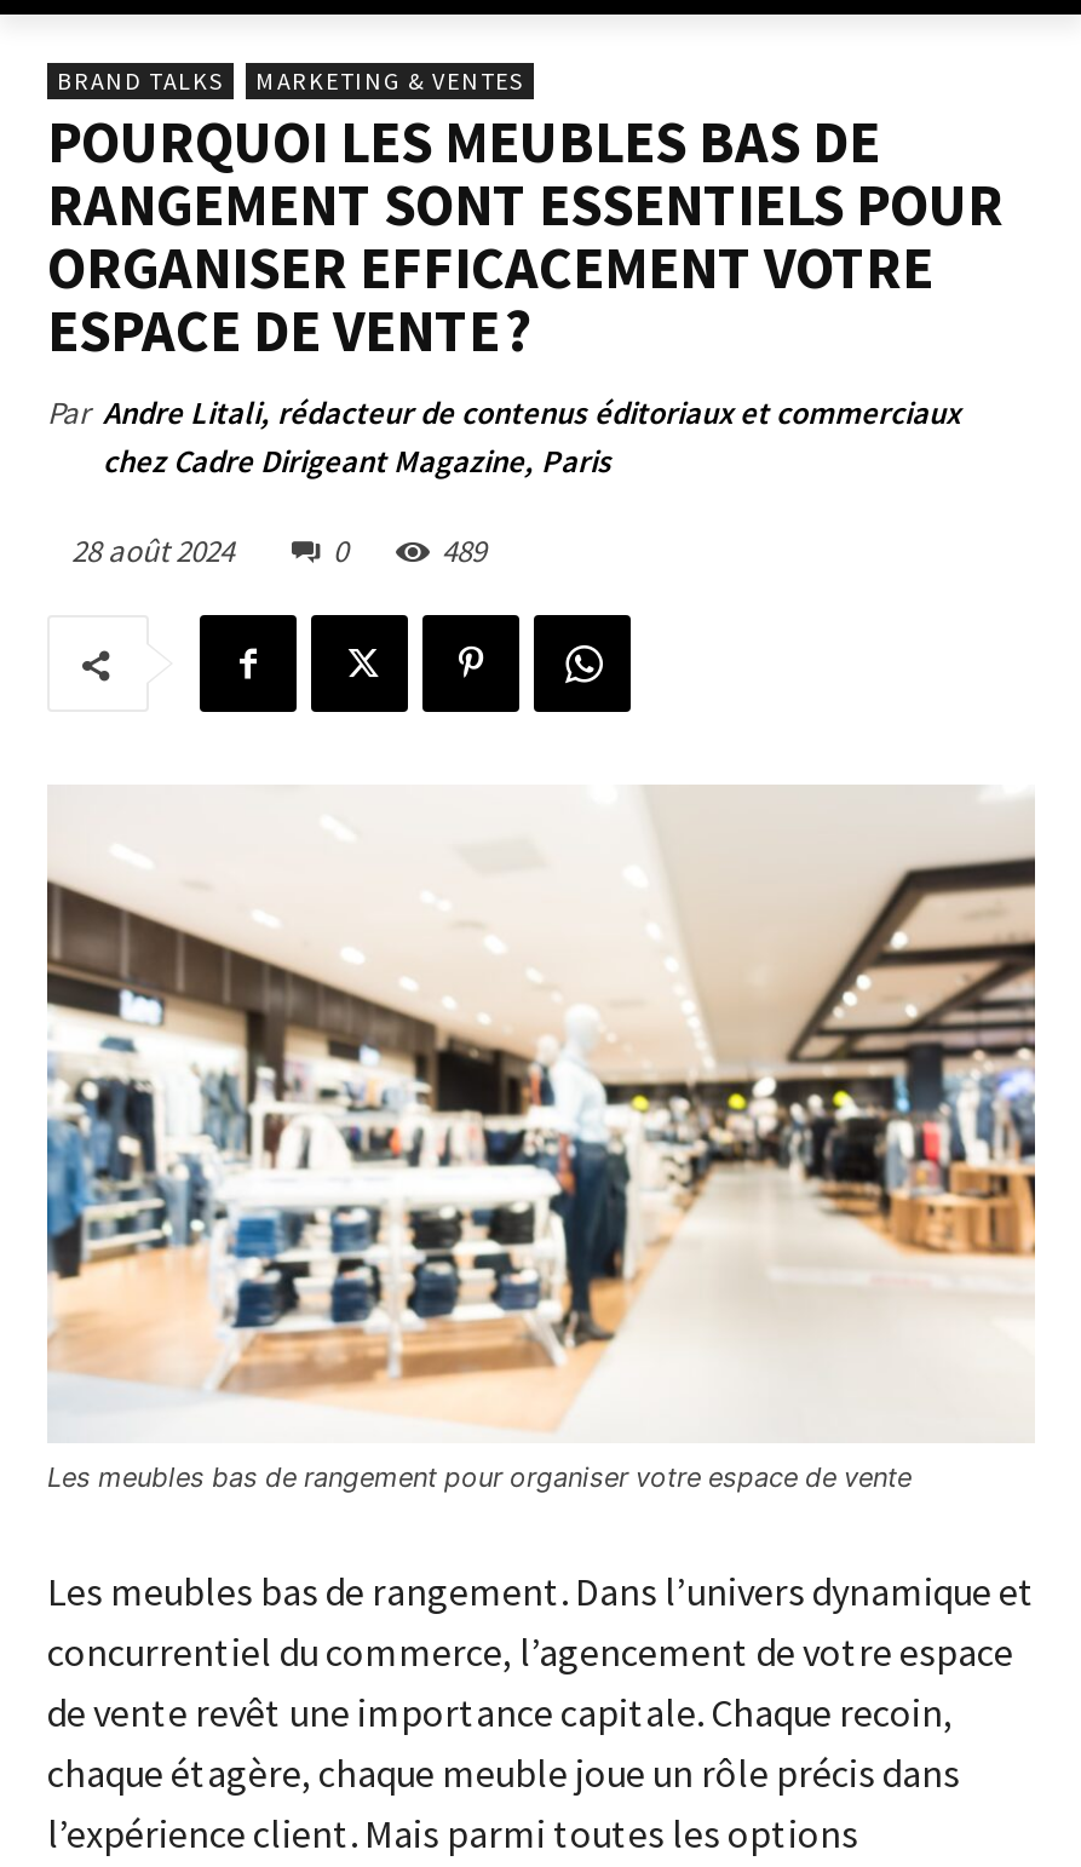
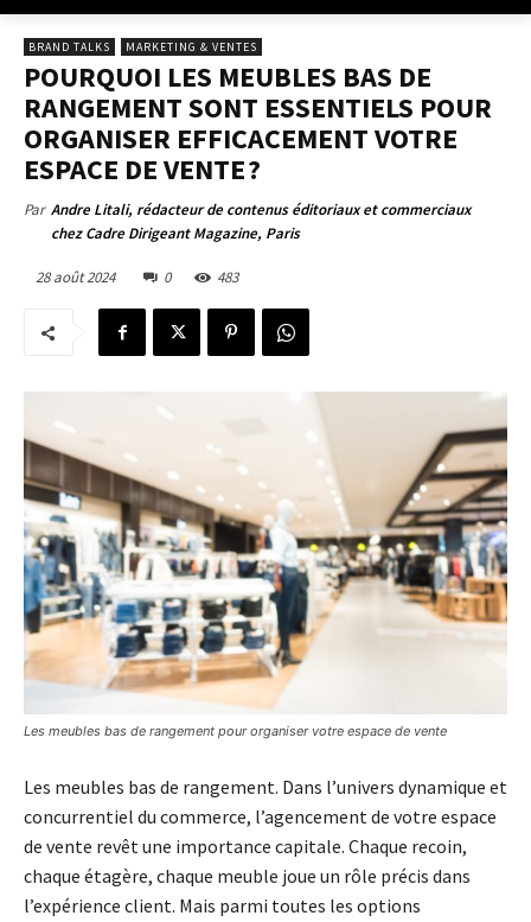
[442,530,485,571] 489 -> [217,267,238,287] 483

